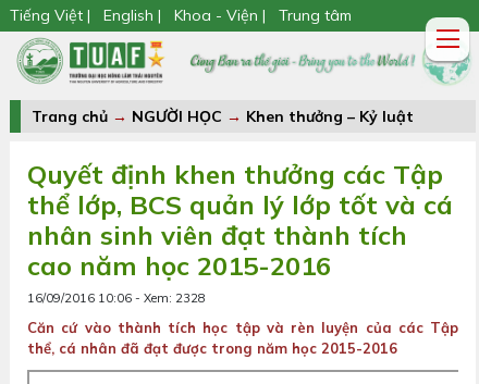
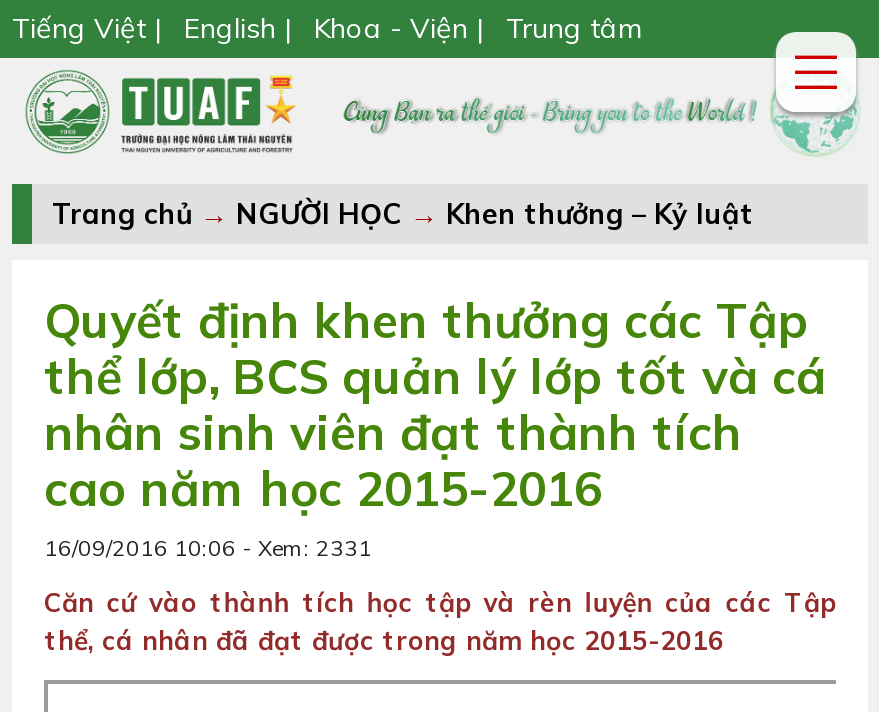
[27,290,206,306] 16/09/2016 10:06 - Xem: 2328 -> [44,534,372,562] 16/09/2016 10:06 - Xem: 2331

